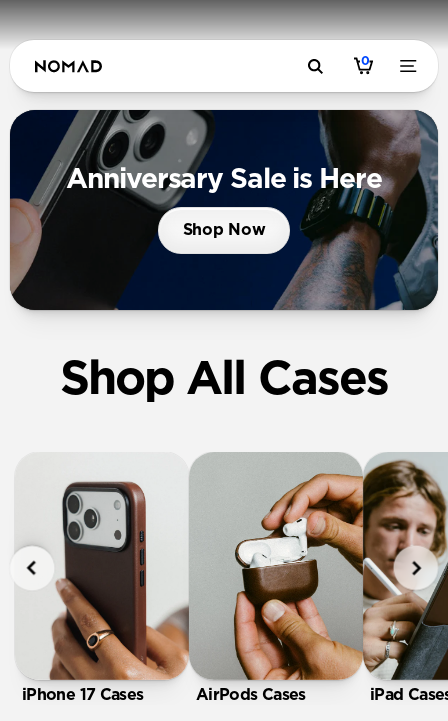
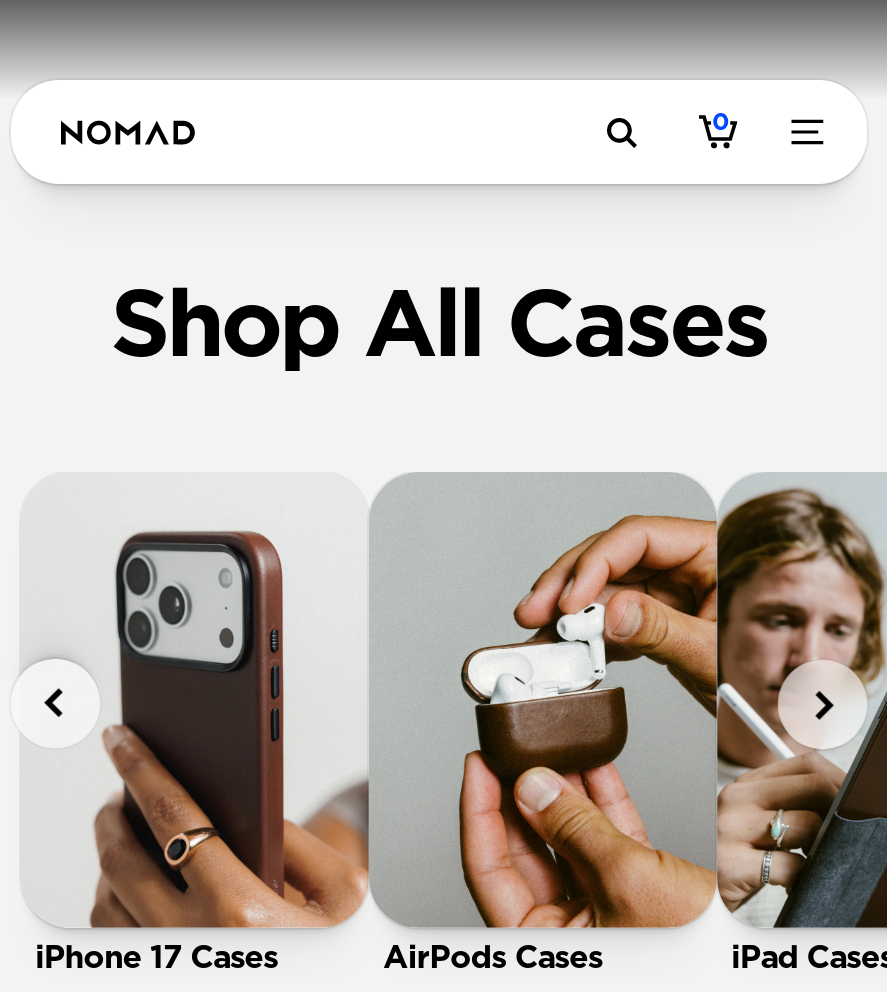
[9,109,445,311] [image] | Anniversary Sale is Here | Shop Now -> none

